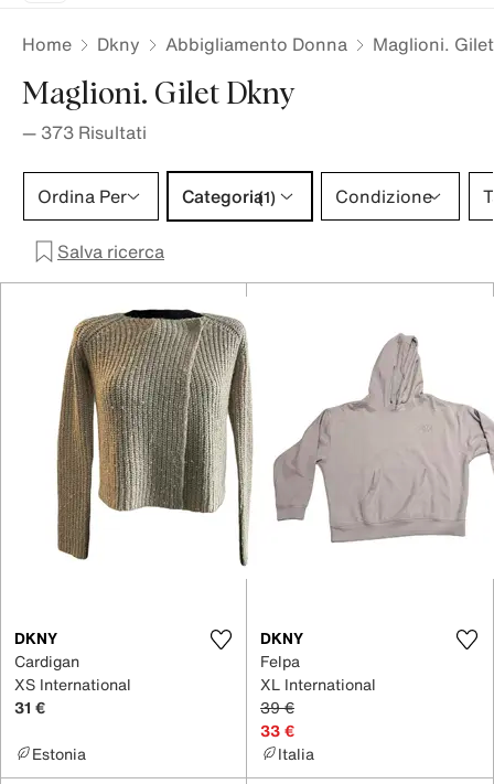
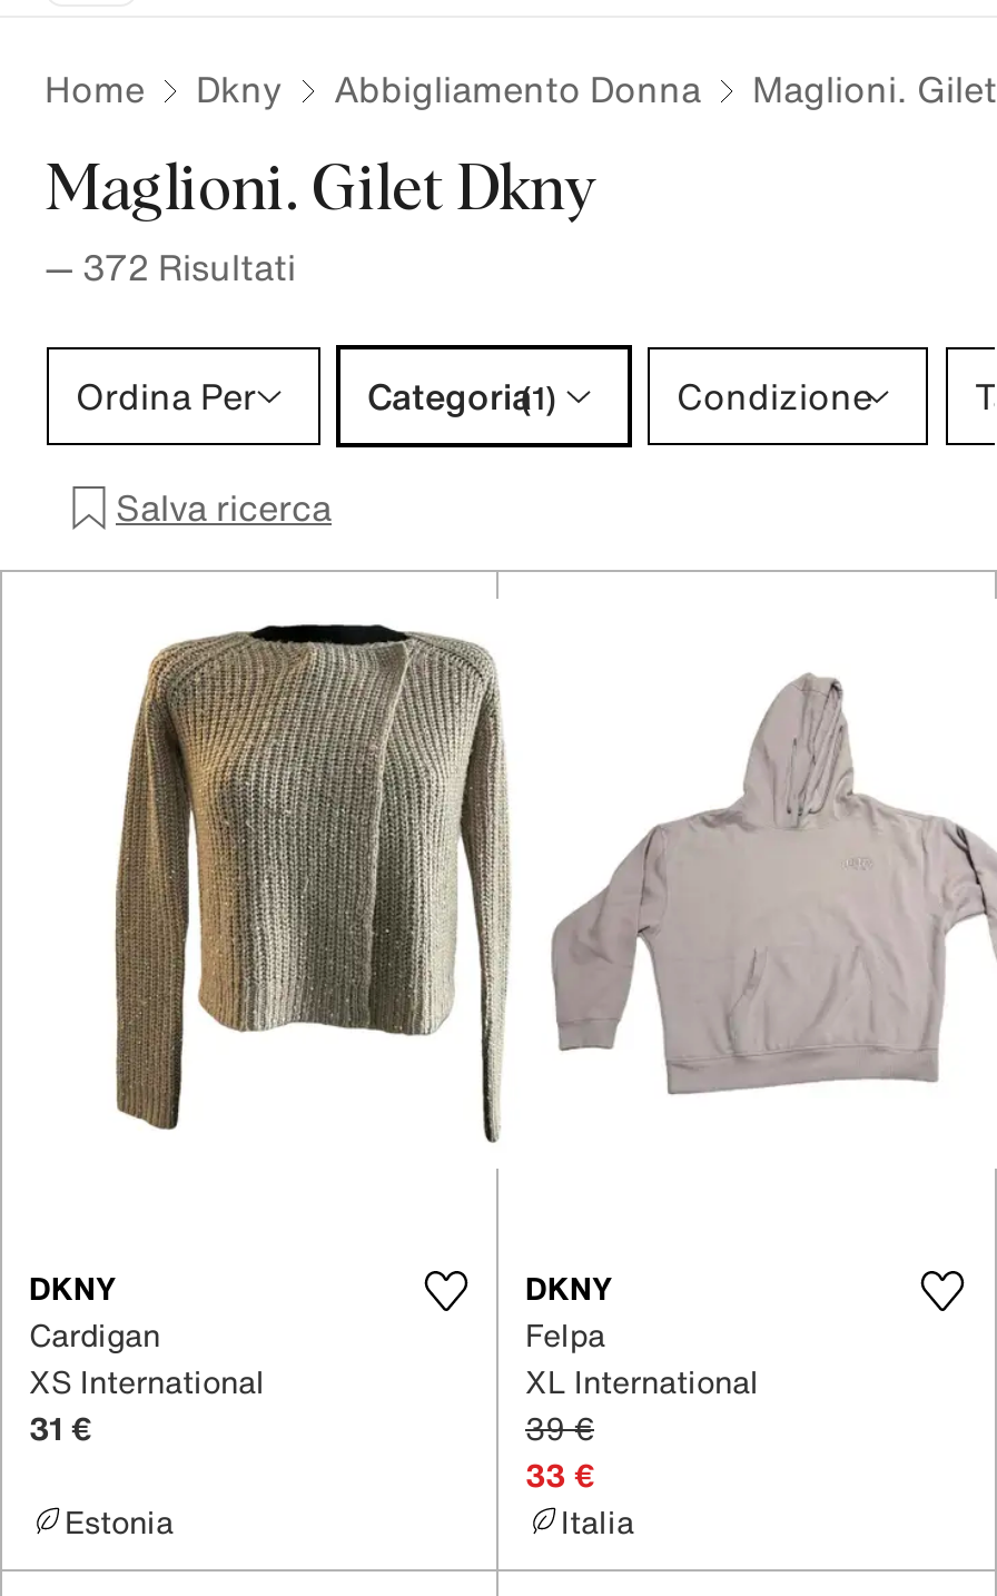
[22,119,147,146] — 373 Risultati -> [45,240,296,294] — 372 Risultati

